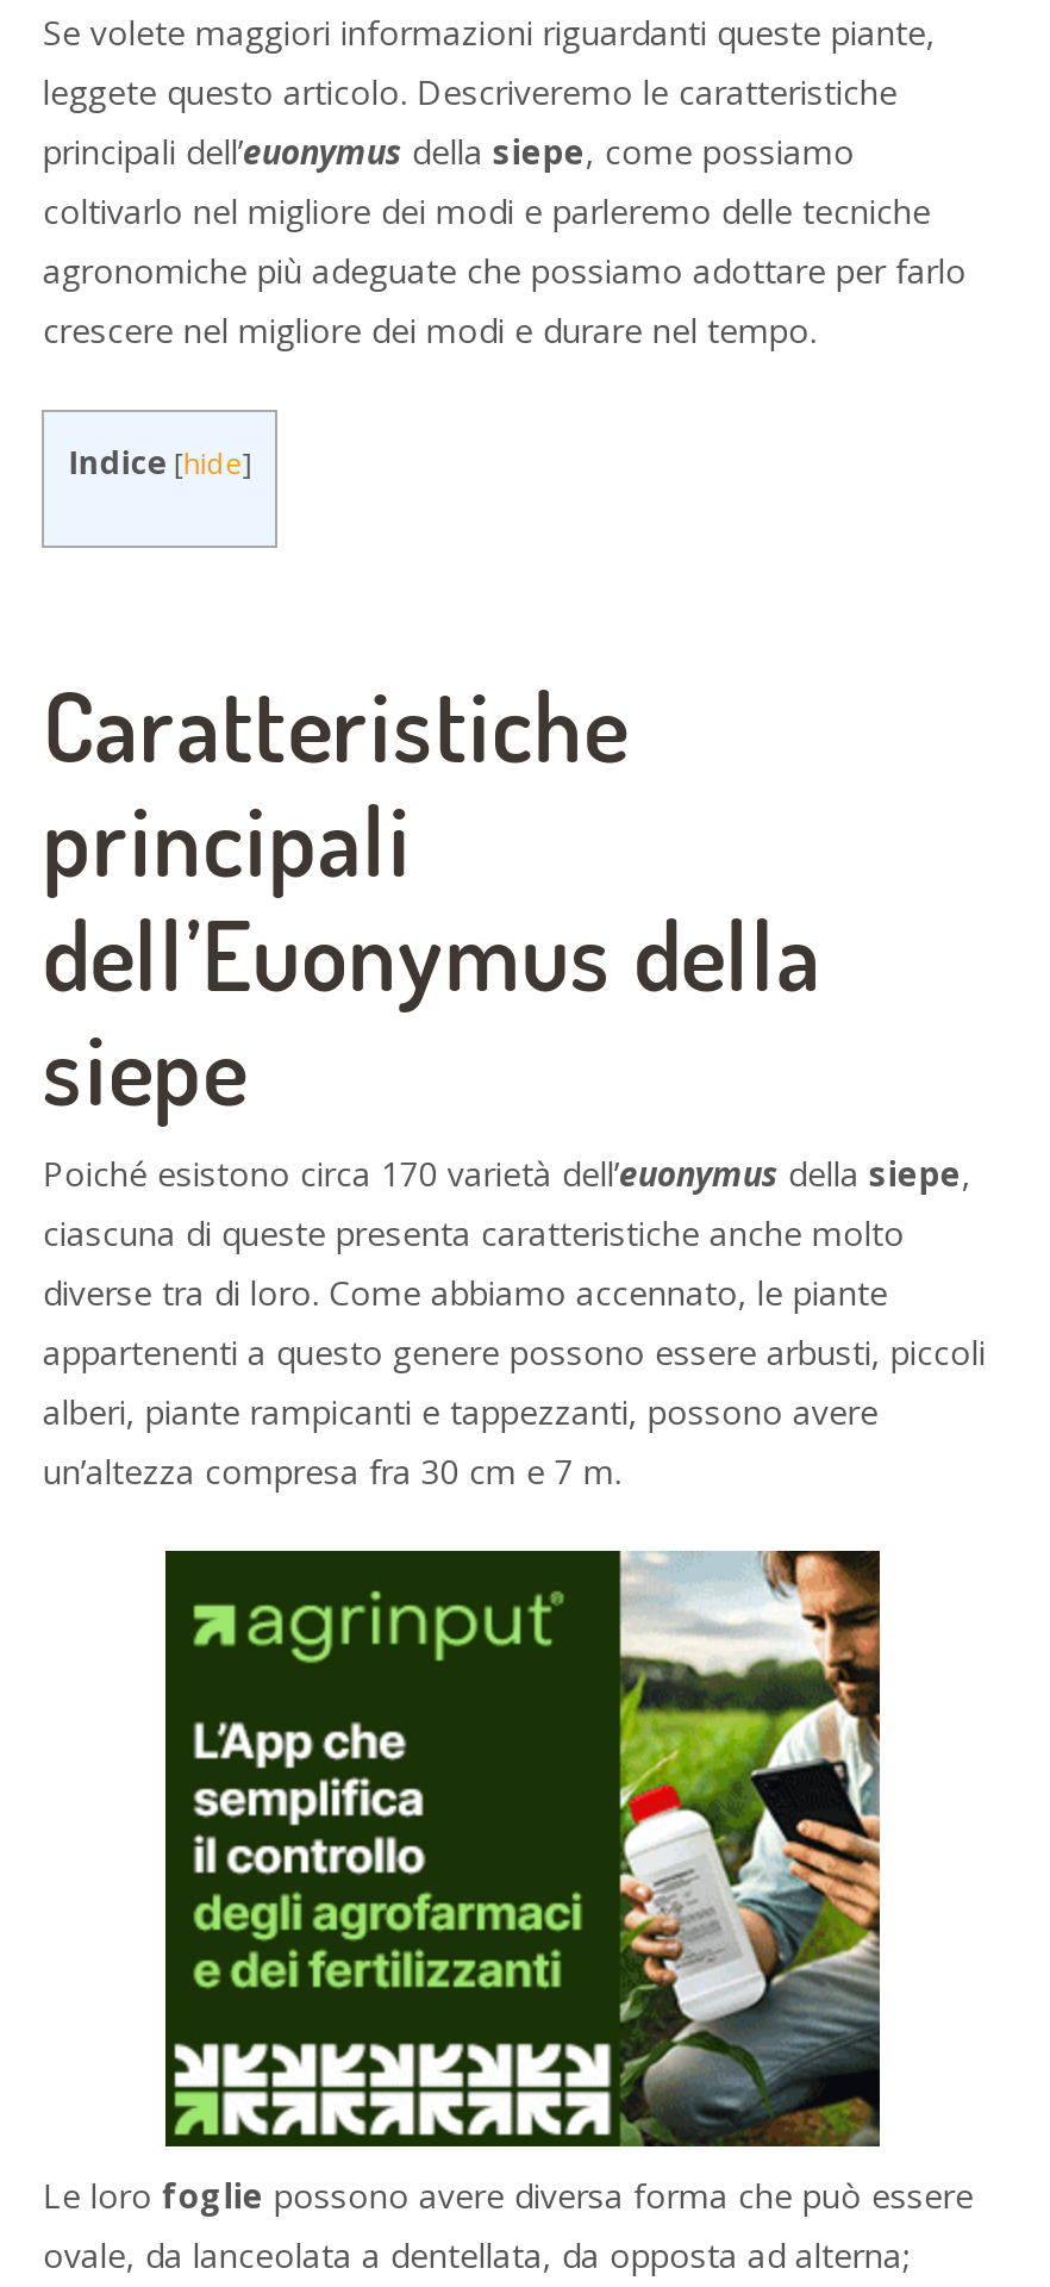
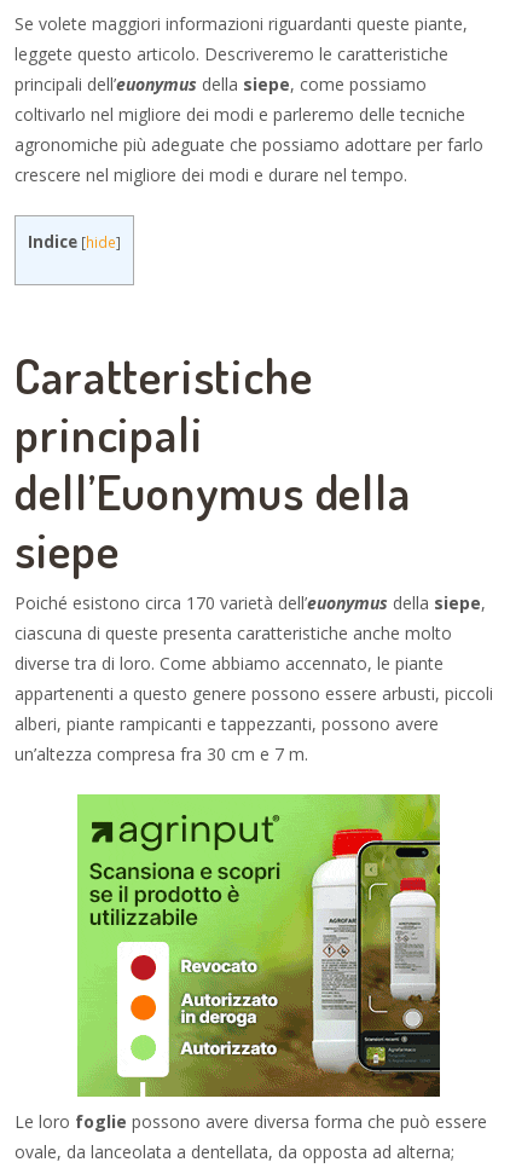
[163,1548,882,2149] [image] -> [76,793,441,1098] [image]

